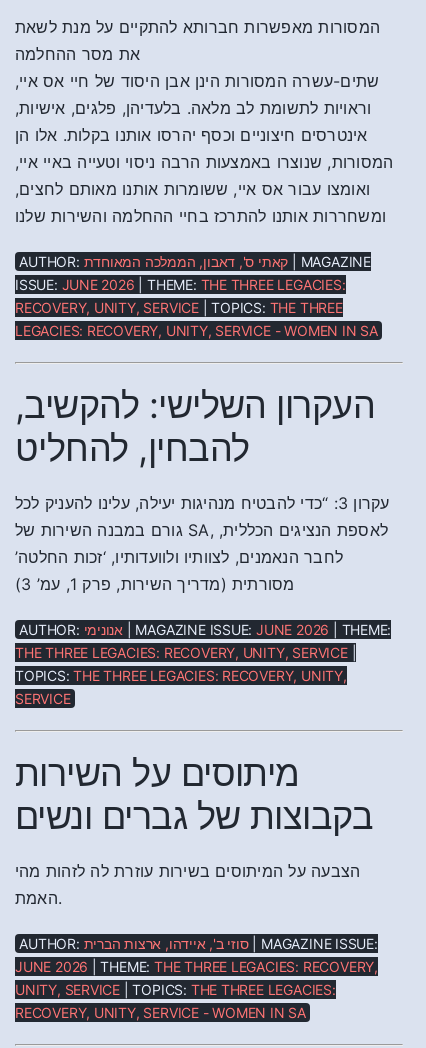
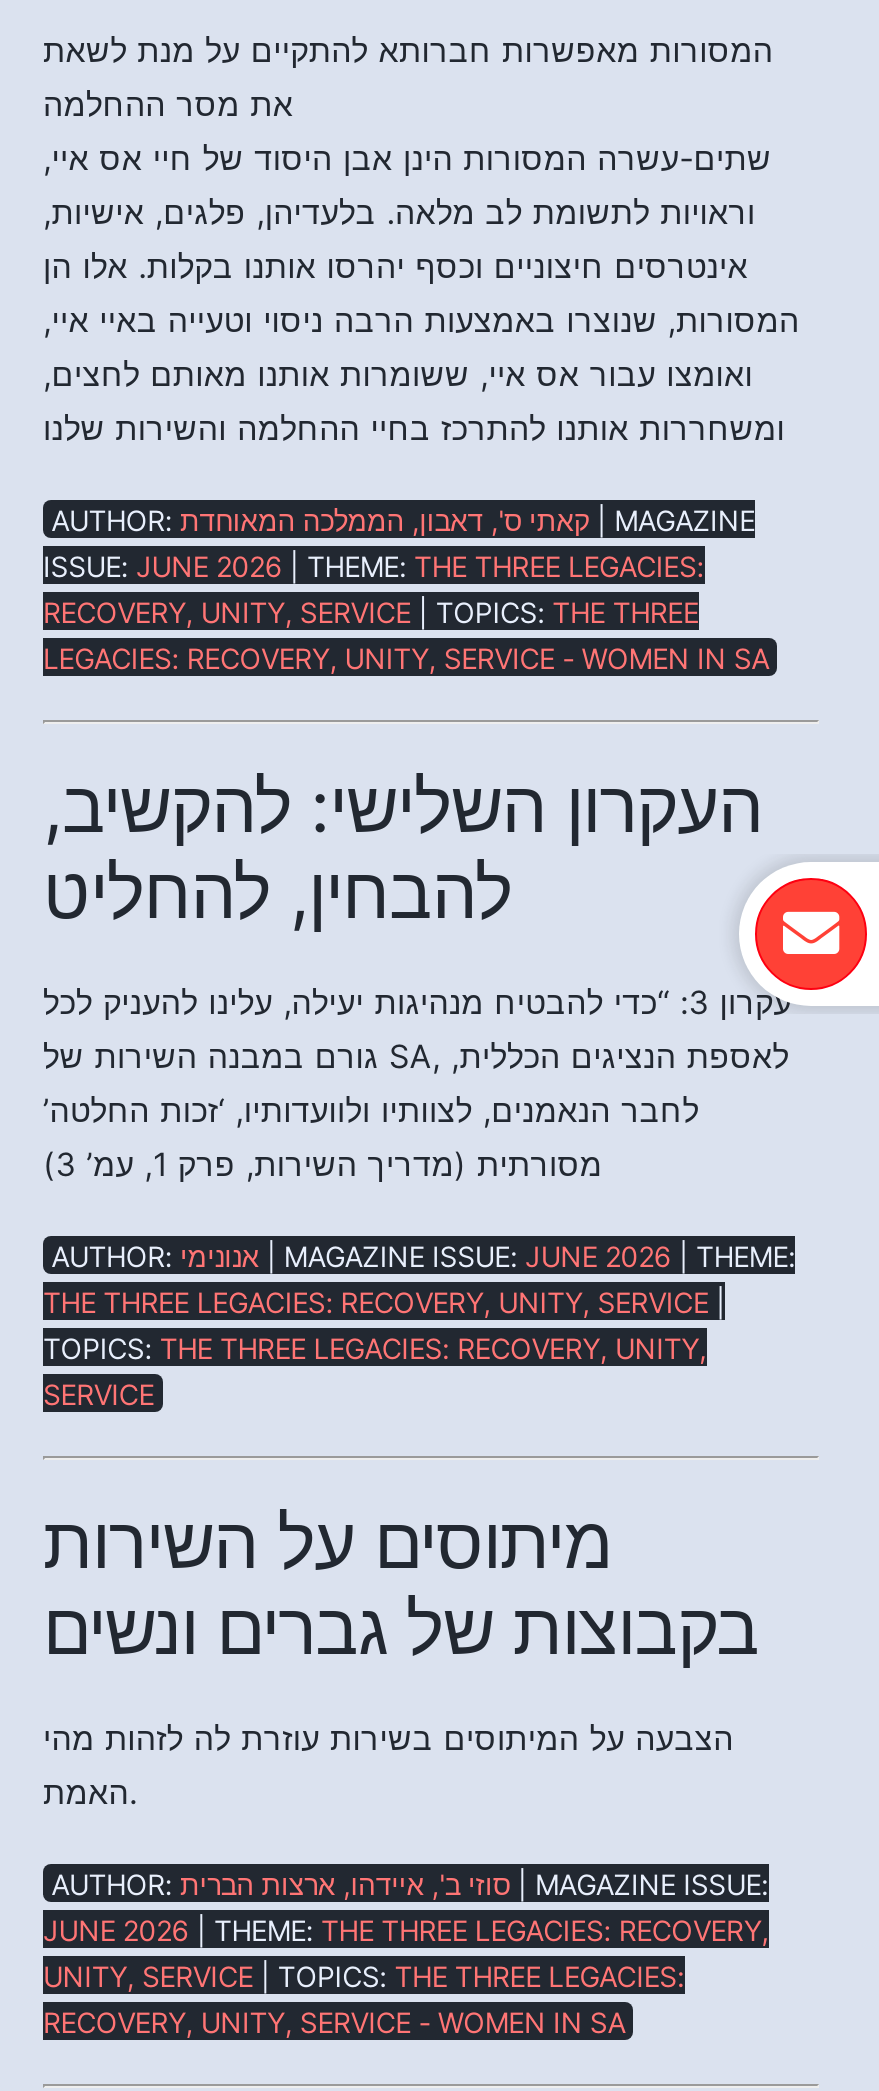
none -> [741,864,873,1004] [image]

